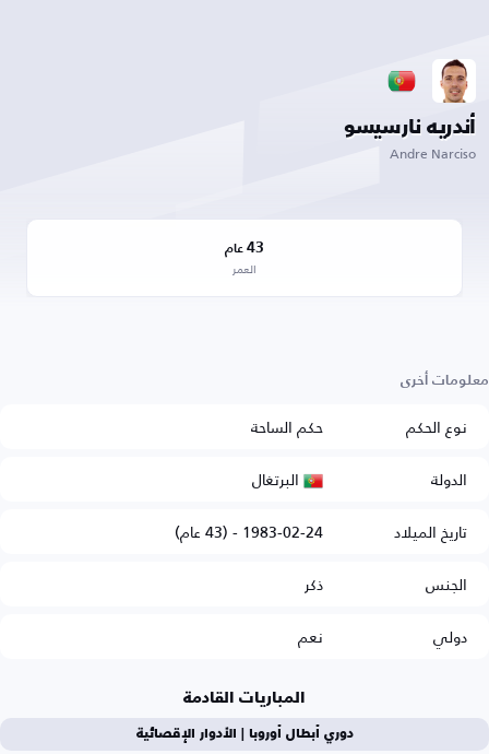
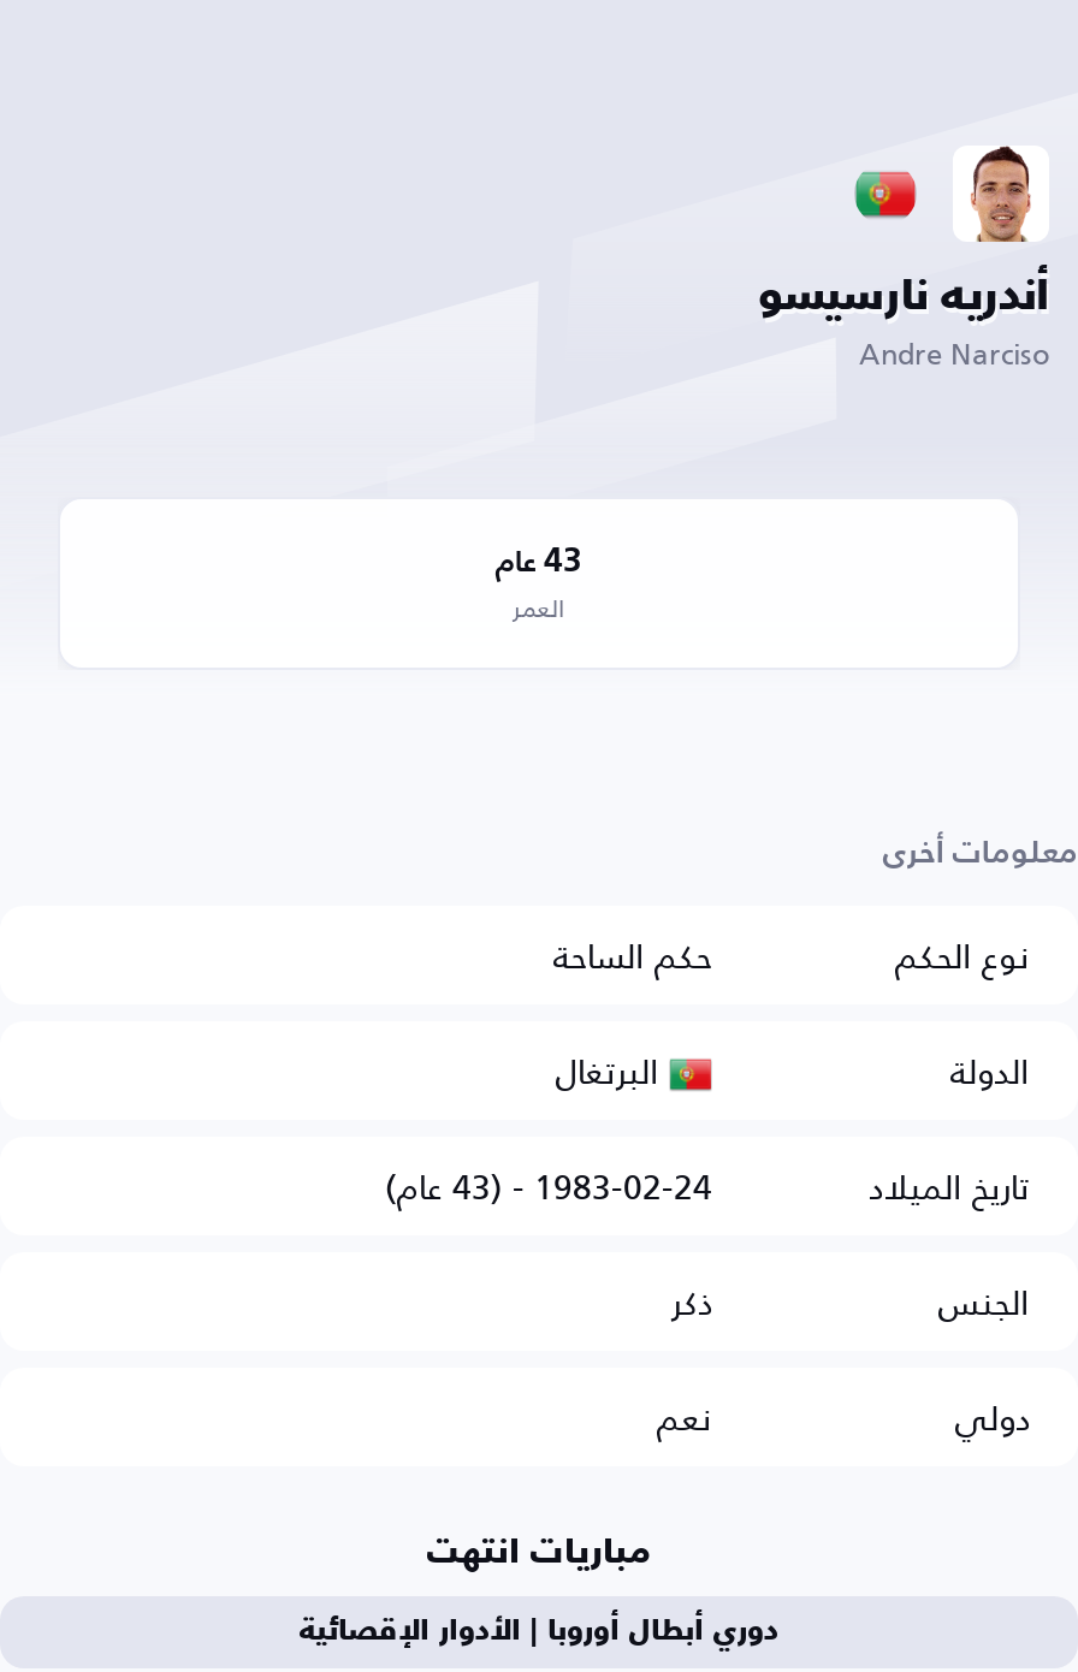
[183,691,306,706] المباريات القادمة -> [427,1537,651,1571] مباريات انتهت

